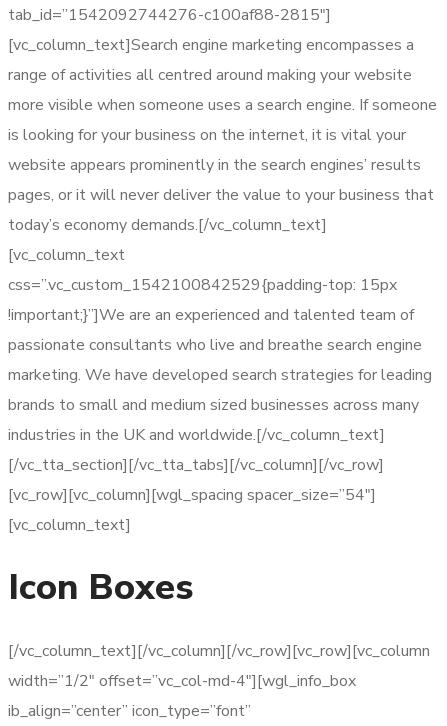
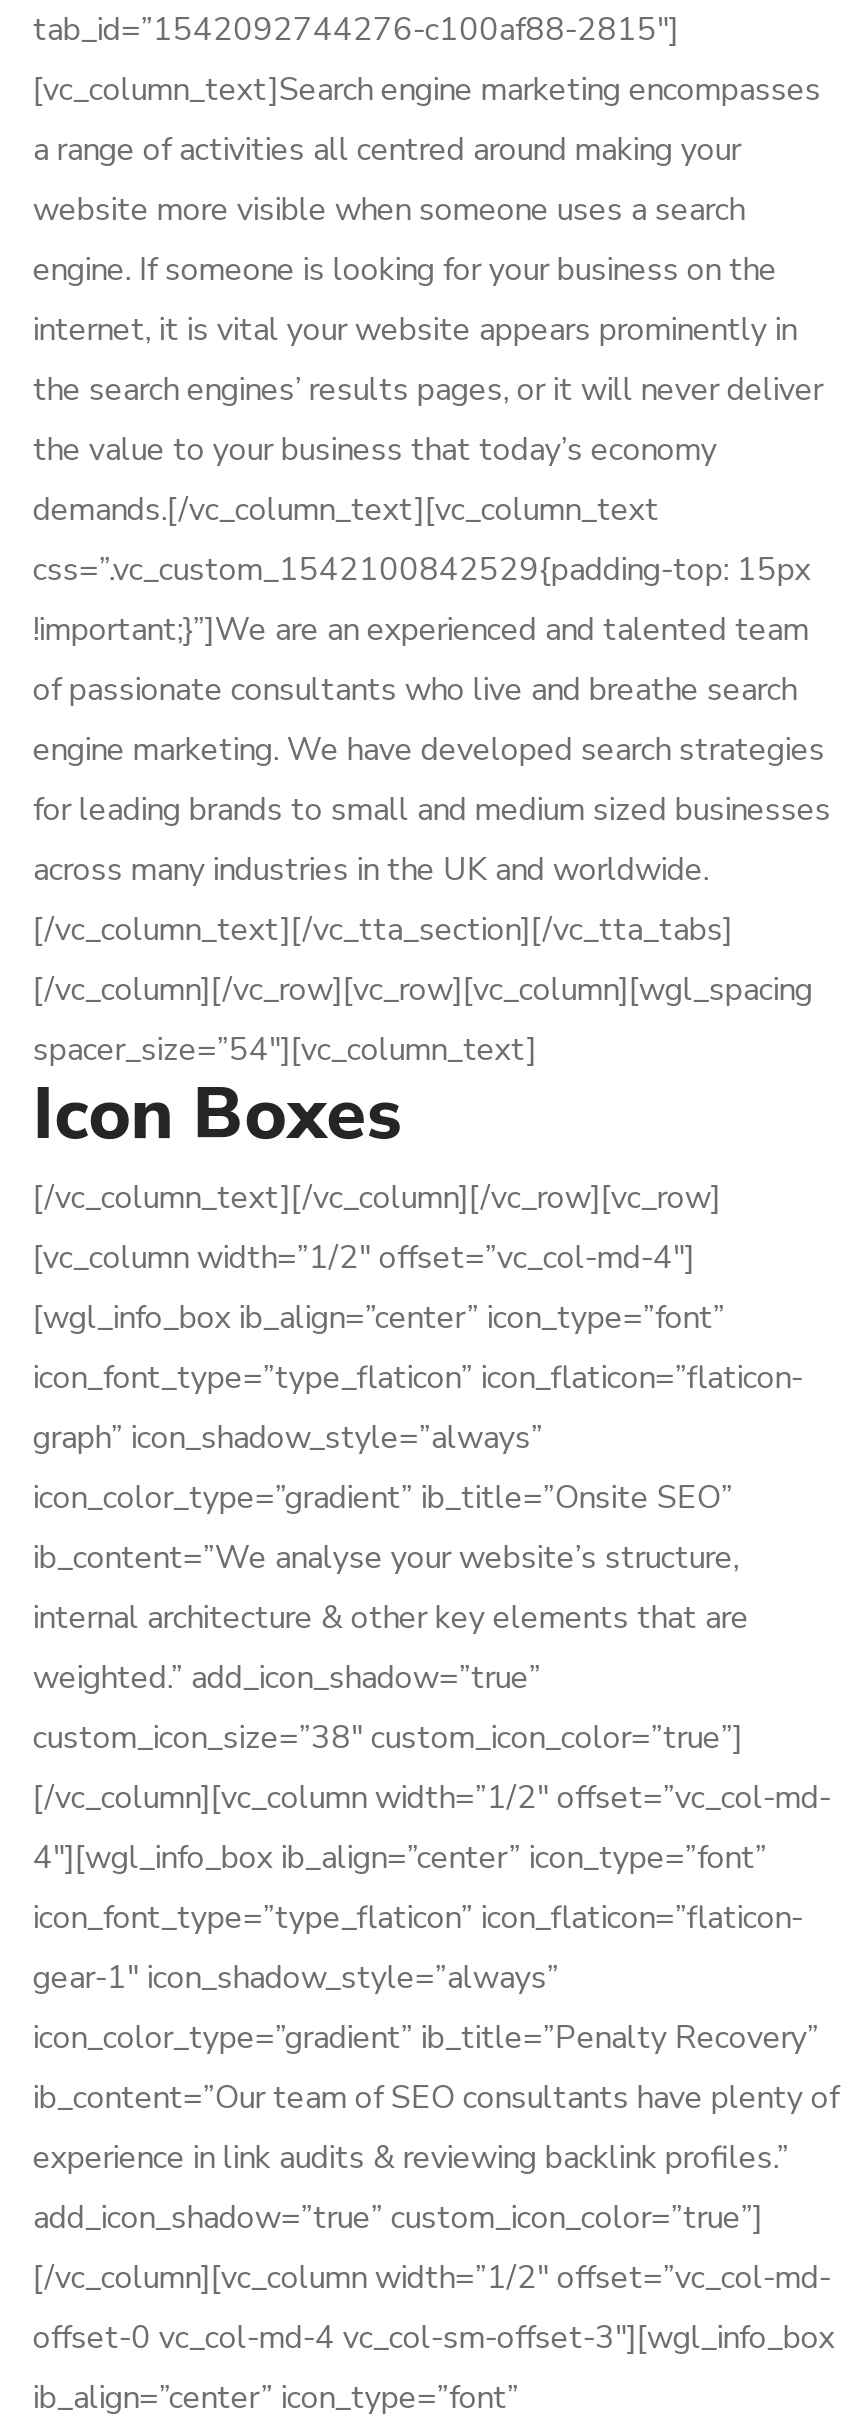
moved [8,563,193,612] -> [33,1066,403,1164]: Icon Boxes
[8,639,430,691] [/vc_column_text][/vc_column][/vc_row][vc_row][vc_column | width=”1/2″ offset=”vc_col-md-4″][wgl_info_box -> [33,1176,839,2360] [/vc_column_text][/vc_column][/vc_row][vc_row] | [vc_column width=”1/2″ offset=”vc_col-md-4″] | [wgl_info_box ib_align=”center” icon_type=”font” | icon_font_type=”type_flaticon” icon_flaticon=”flaticon- | graph” icon_shadow_style=”always” | icon_color_type=”gradient” ib_title=”Onsite SEO” | ib_content=”We analyse your website’s structure, | internal architecture & other key elements that are | weighted.” add_icon_shadow=”true” | custom_icon_size=”38″ custom_icon_color=”true”] | [/vc_column][vc_column width=”1/2″ offset=”vc_col-md- | 4″][wgl_info_box ib_align=”center” icon_type=”font” | icon_font_type=”type_flaticon” icon_flaticon=”flaticon- | gear-1″ icon_shadow_style=”always” | icon_color_type=”gradient” ib_title=”Penalty Recovery” | ib_content=”Our team of SEO consultants have plenty of | experience in link audits & reviewing backlink profiles.” | add_icon_shadow=”true” custom_icon_color=”true”] | [/vc_column][vc_column width=”1/2″ offset=”vc_col-md- | offset-0 vc_col-md-4 vc_col-sm-offset-3″][wgl_info_box

